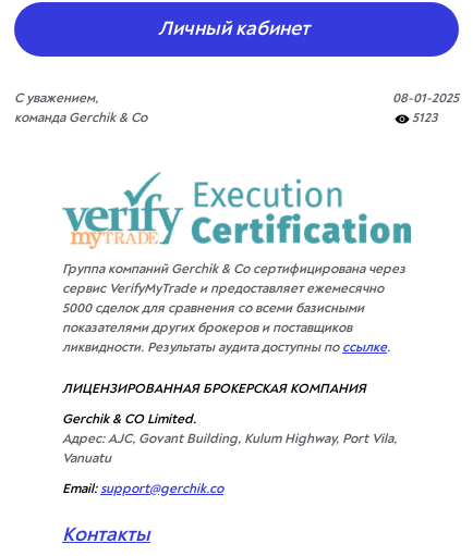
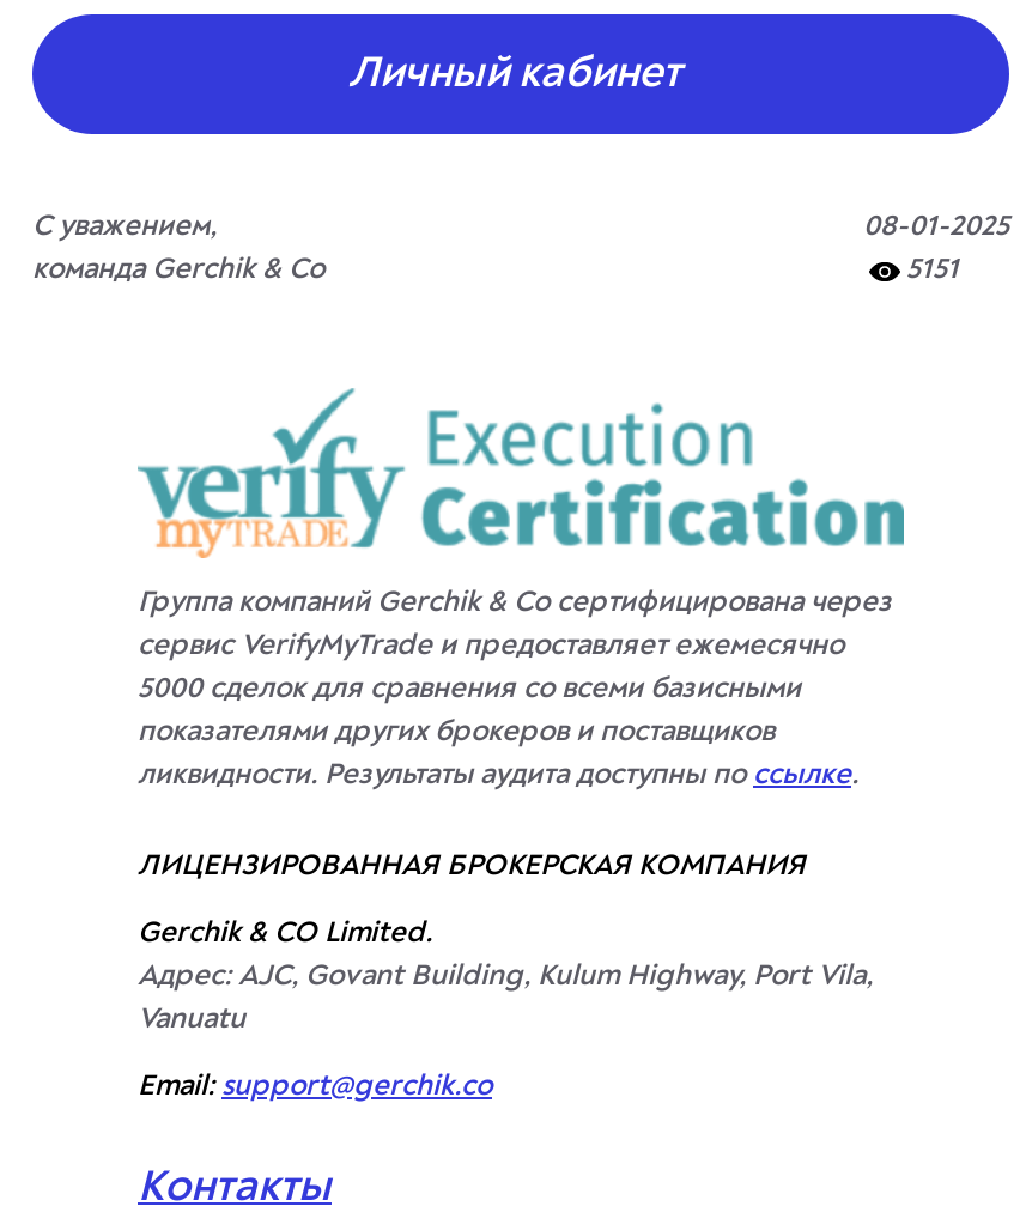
[412,113,437,126] 5123 -> [906,257,959,286] 5151

